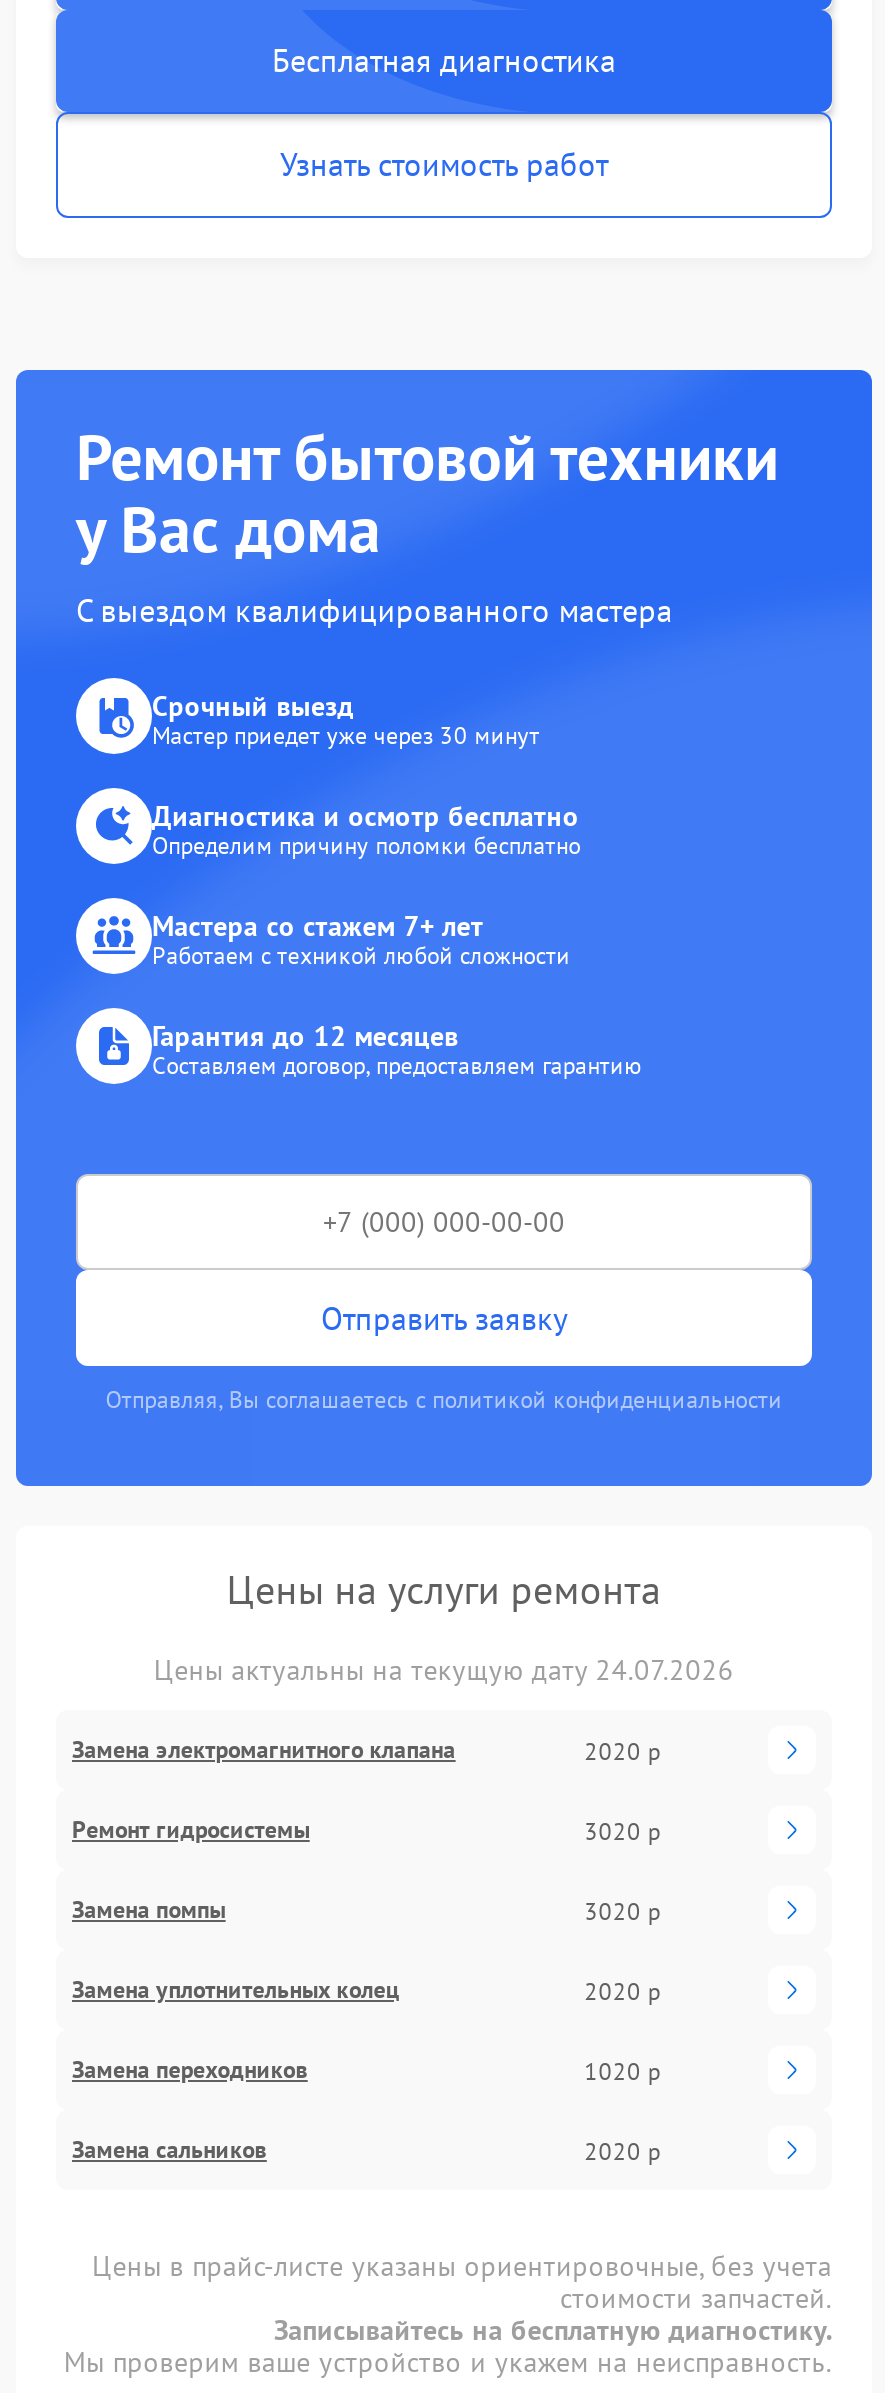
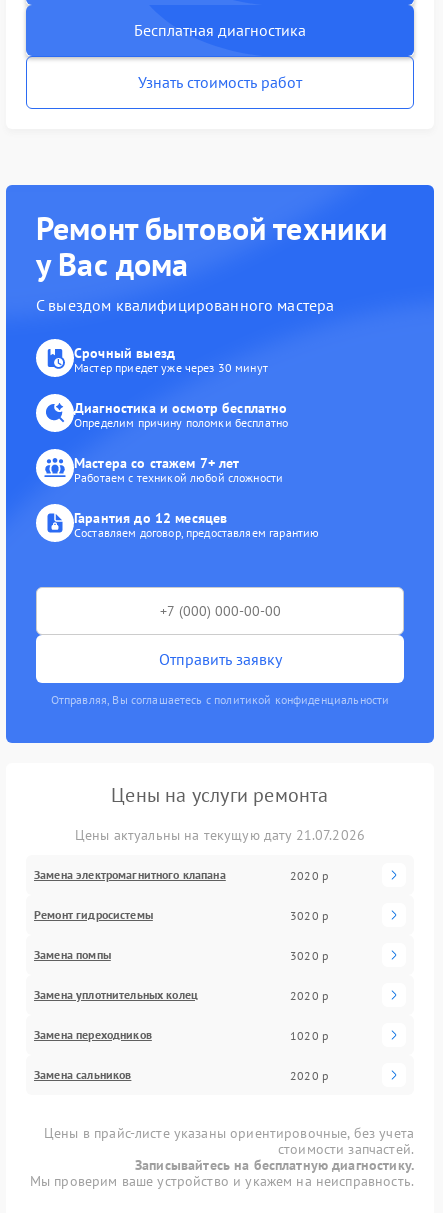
[154,1653,734,1689] Цены актуальны на текущую дату 24.07.2026 -> [75,826,365,844] Цены актуальны на текущую дату 21.07.2026

